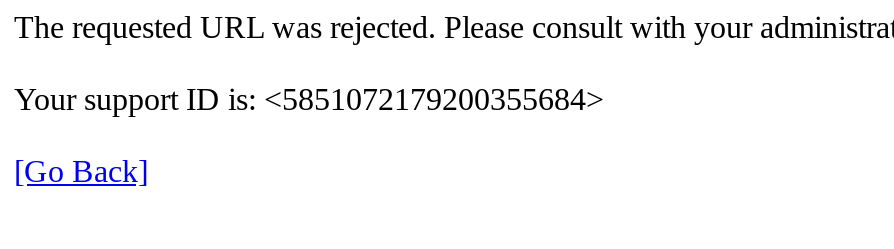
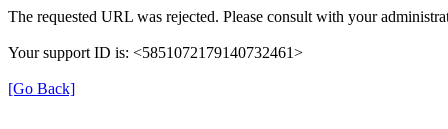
[14,82,604,116] Your support ID is: <5851072179200355684> -> [8,44,303,61] Your support ID is: <5851072179140732461>

